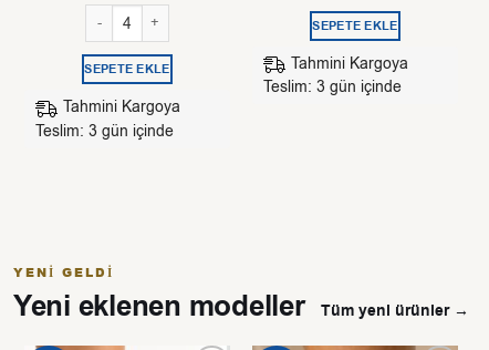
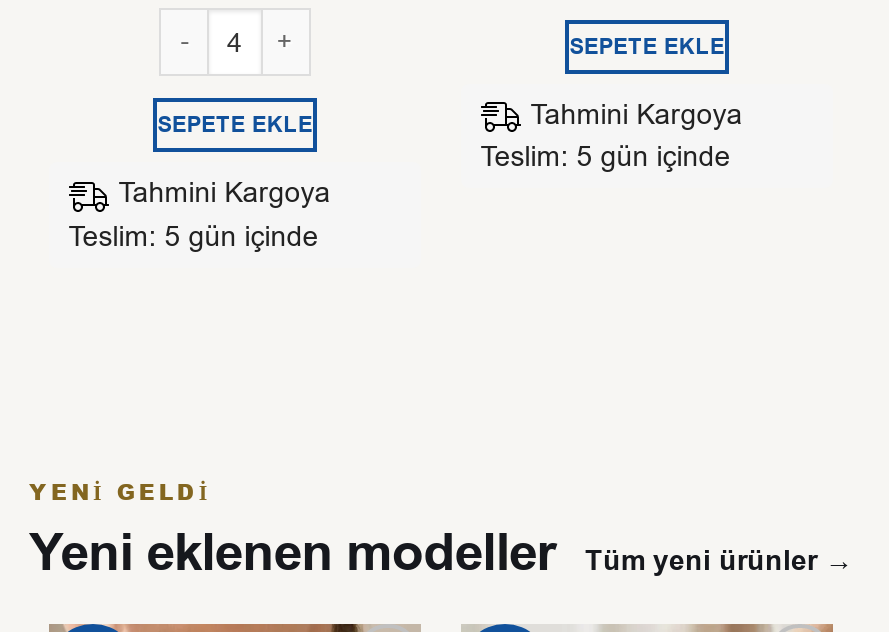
[263,77,401,98] Teslim: 3 gün içinde -> [481,139,731,177] Teslim: 5 gün içinde
[35,121,173,142] Teslim: 3 gün içinde -> [69,218,319,256] Teslim: 5 gün içinde

